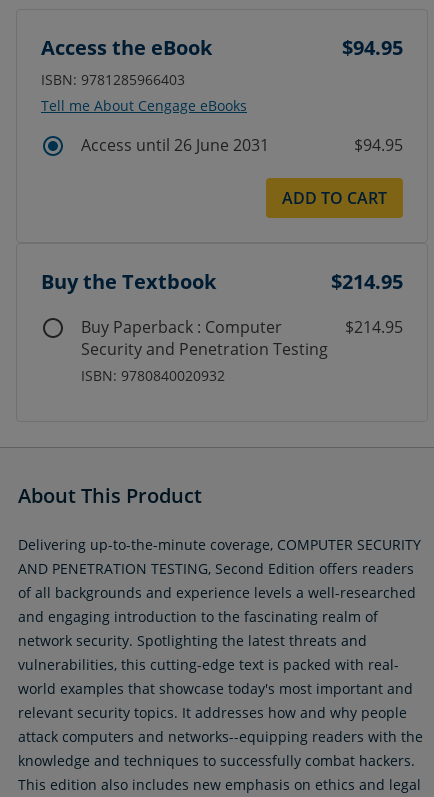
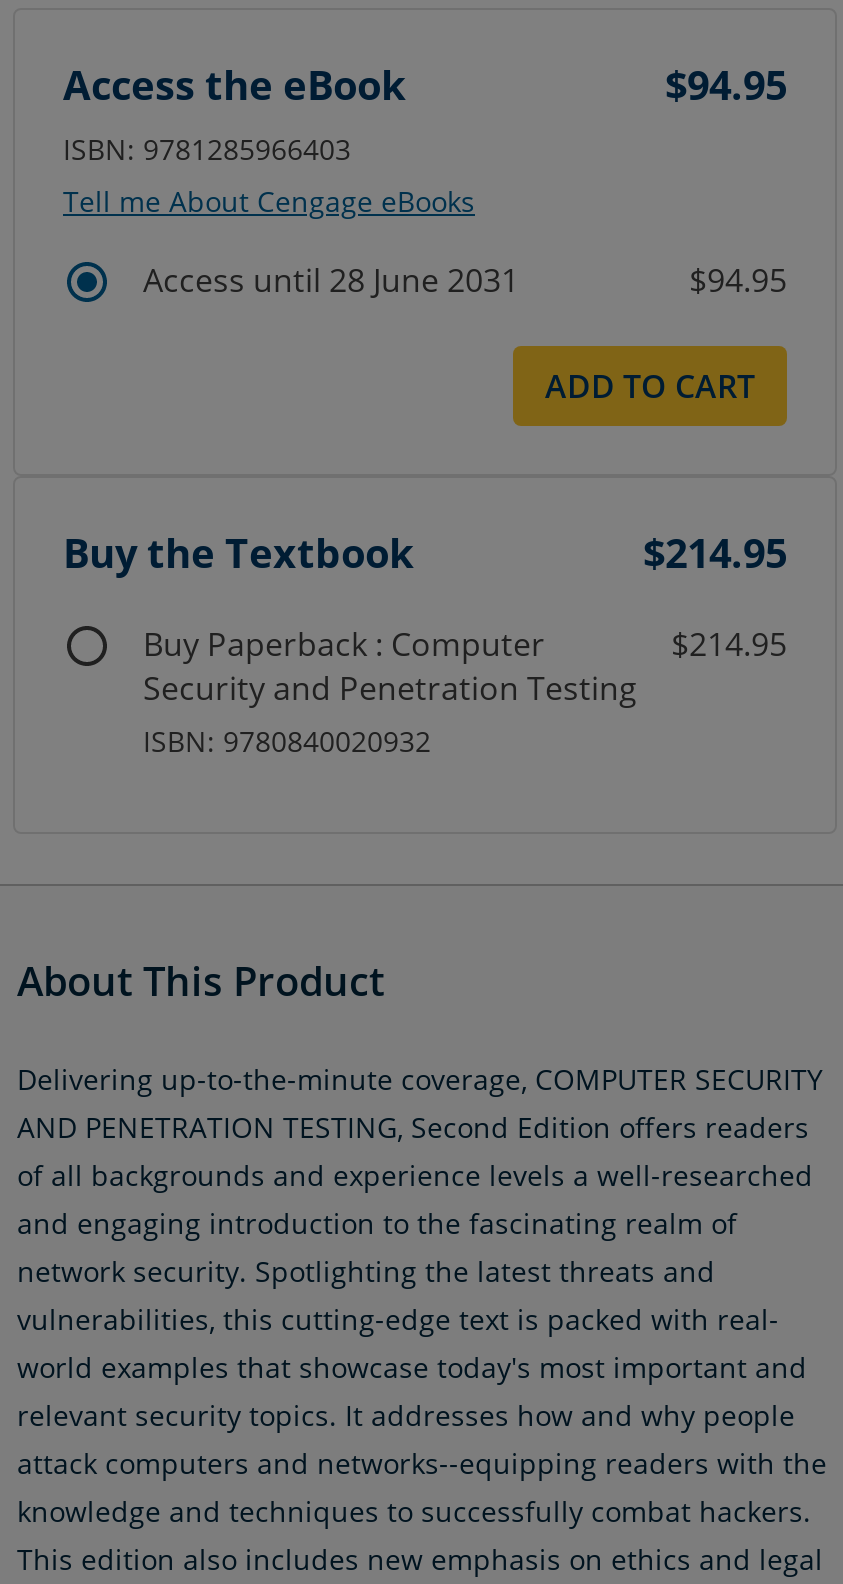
[81,134,269,156] Access until 26 June 2031 -> [143,259,519,303] Access until 28 June 2031

